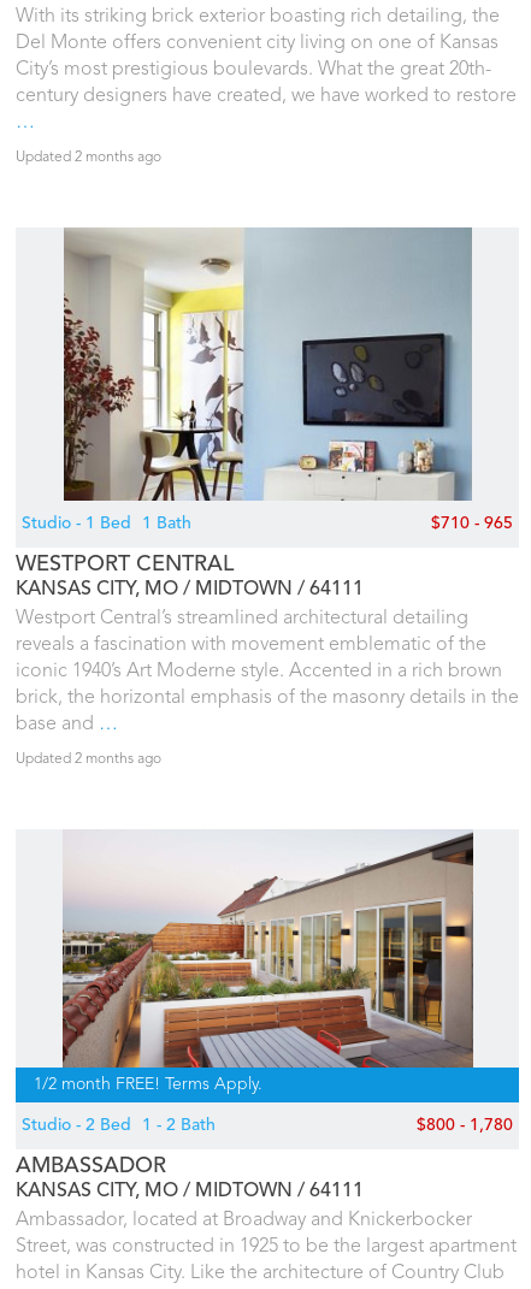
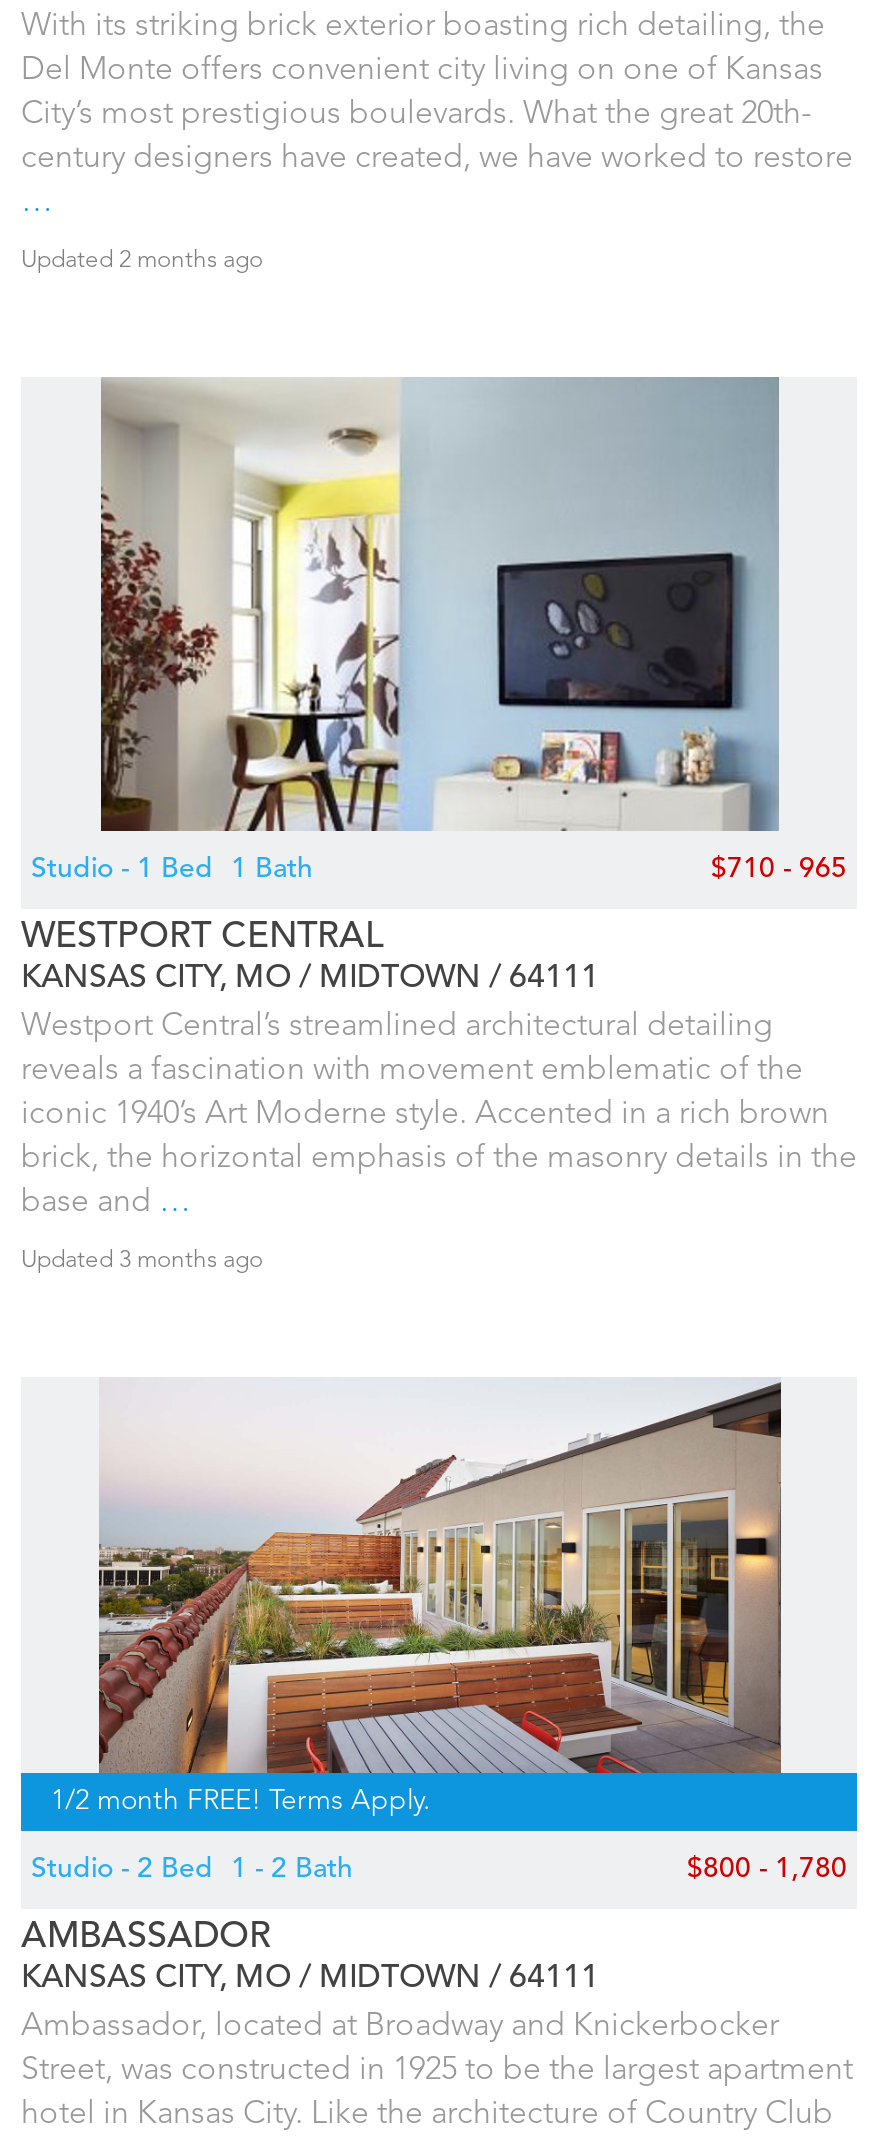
[16,752,161,767] Updated 2 months ago -> [21,1249,263,1273] Updated 3 months ago

